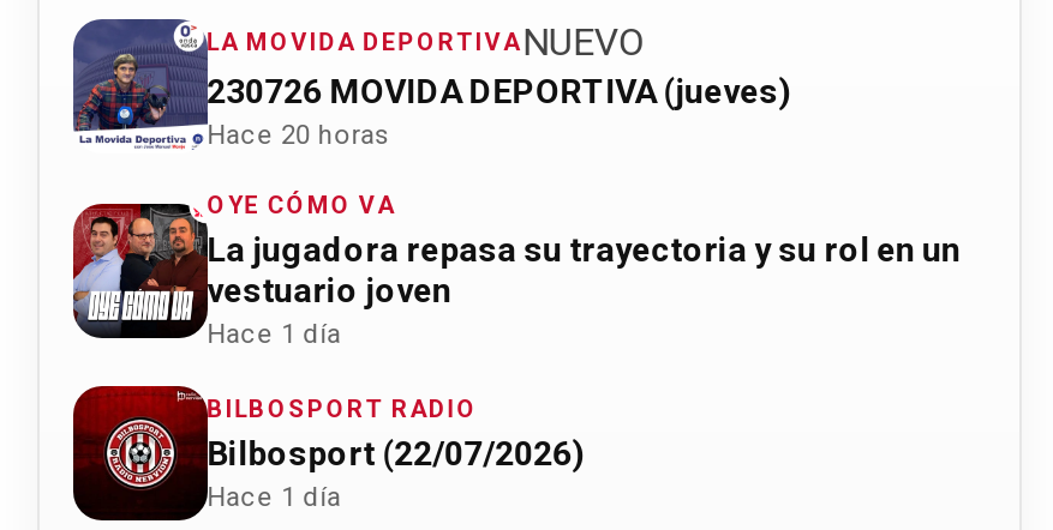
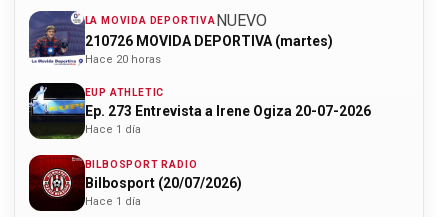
[207,72,791,110] 230726 MOVIDA DEPORTIVA (jueves) -> [85,33,333,49] 210726 MOVIDA DEPORTIVA (martes)
[71,192,961,348] [image] | OYE CÓMO VA | La jugadora repasa su trayectoria y su rol en un | vestuario joven -> [28,82,371,140] [image] | EUP ATHLETIC | Ep. 273 Entrevista a Irene Ogiza 20-07-2026
[207,434,584,472] Bilbosport (22/07/2026) -> [85,175,242,191] Bilbosport (20/07/2026)

